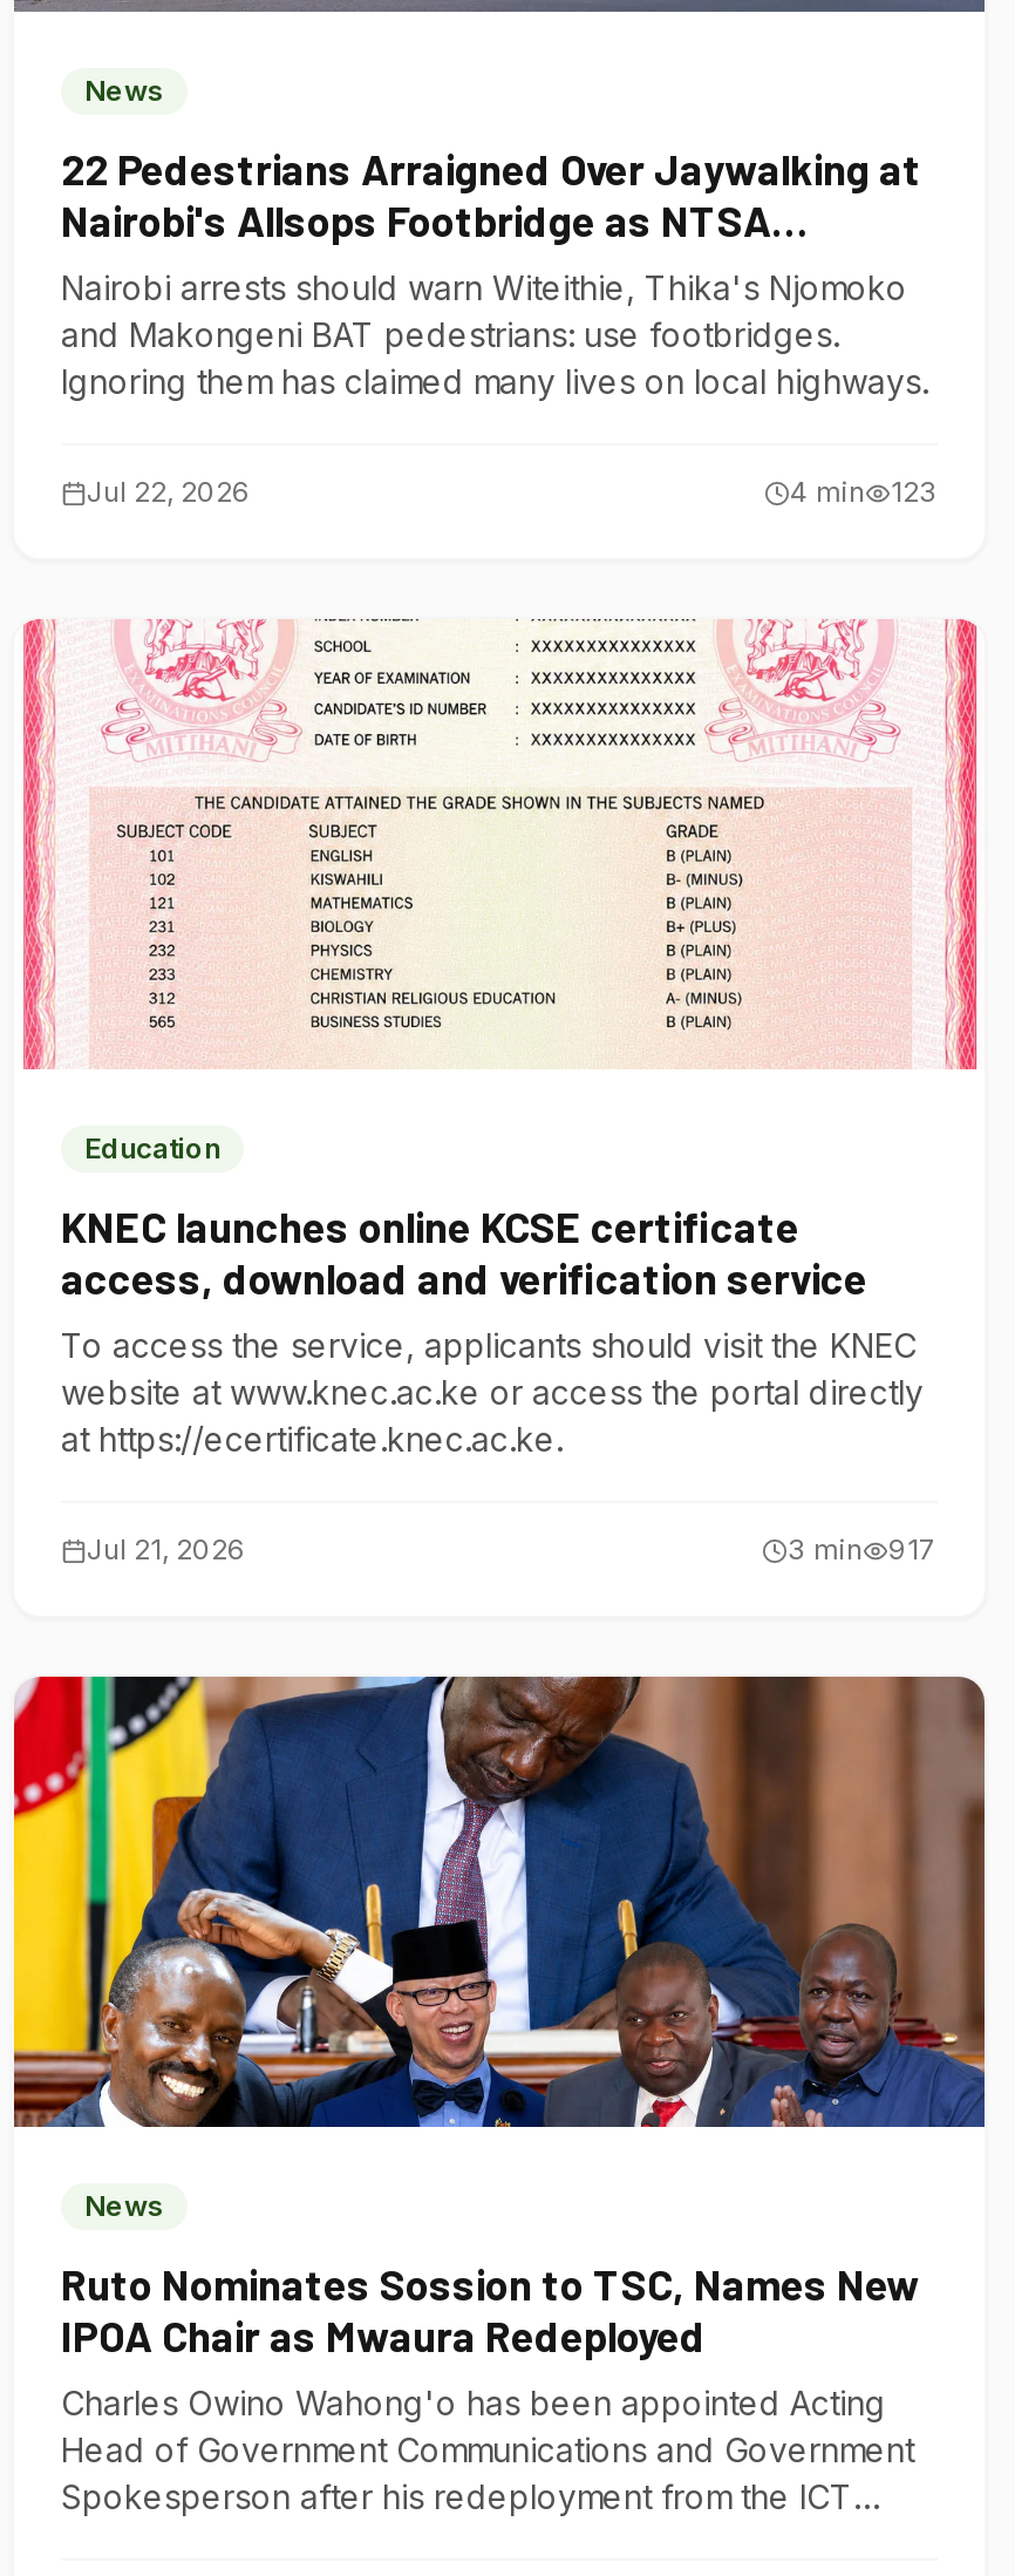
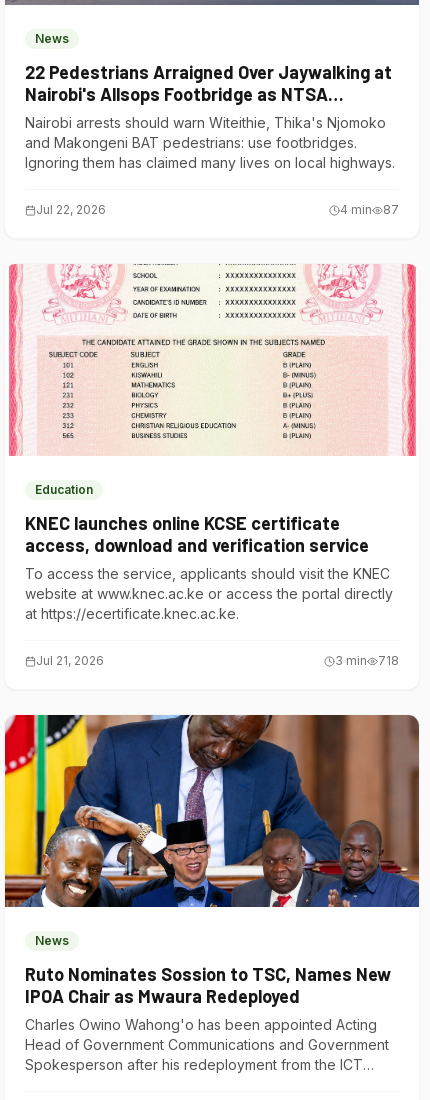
[790,474,938,509] 4 min 123 -> [340,202,399,217] 4 min 87
[788,1531,938,1566] 3 min 917 -> [335,653,399,668] 3 min 718

